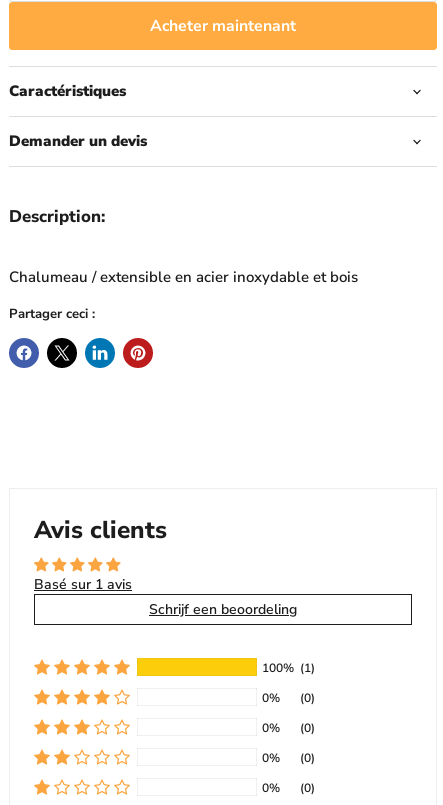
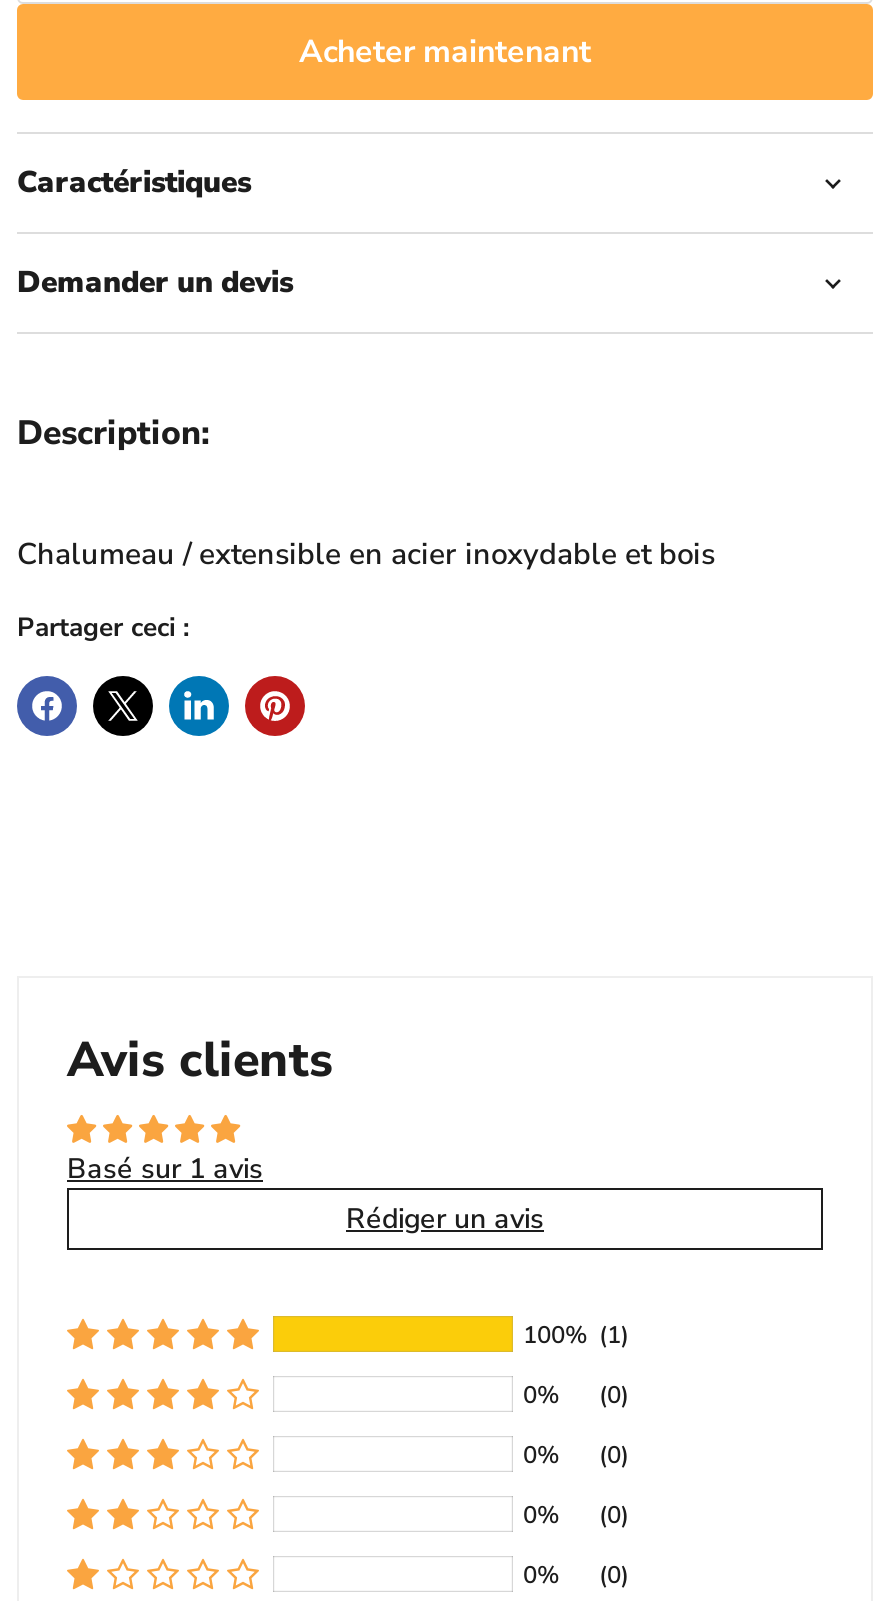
[149,600,297,619] Schrijf een beoordeling -> [346,1200,544,1238] Rédiger un avis

